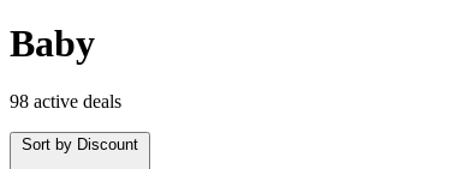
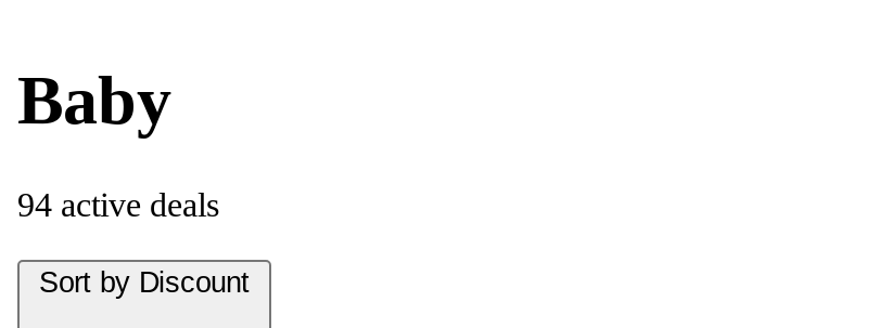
[10,91,121,111] 98 active deals -> [17,186,219,223] 94 active deals

